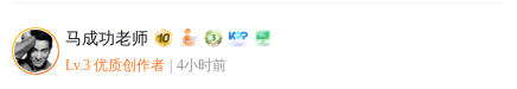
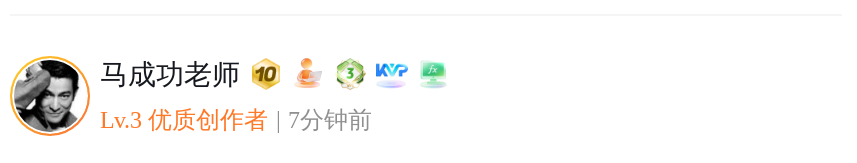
[65,57,226,74] Lv.3 优质创作者 4小时前 -> [100,107,372,135] Lv.3 优质创作者 7分钟前

